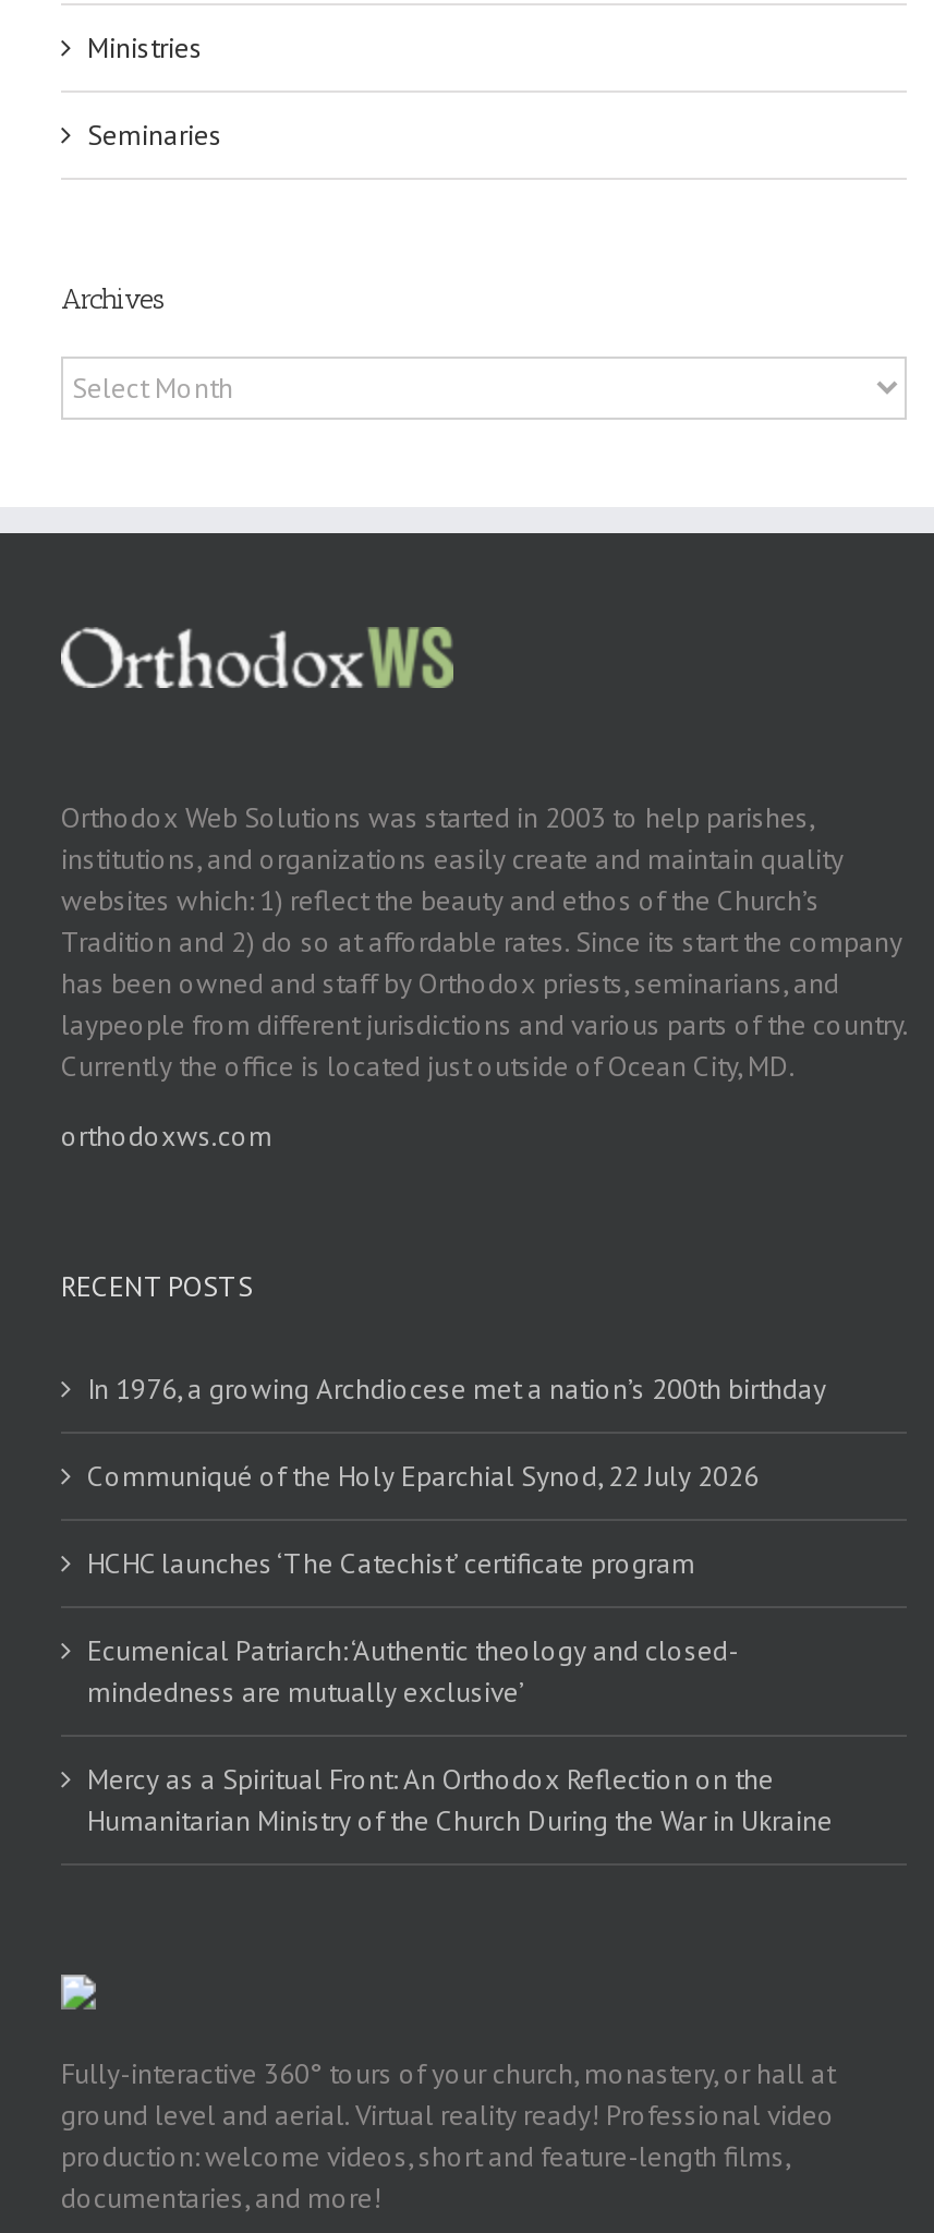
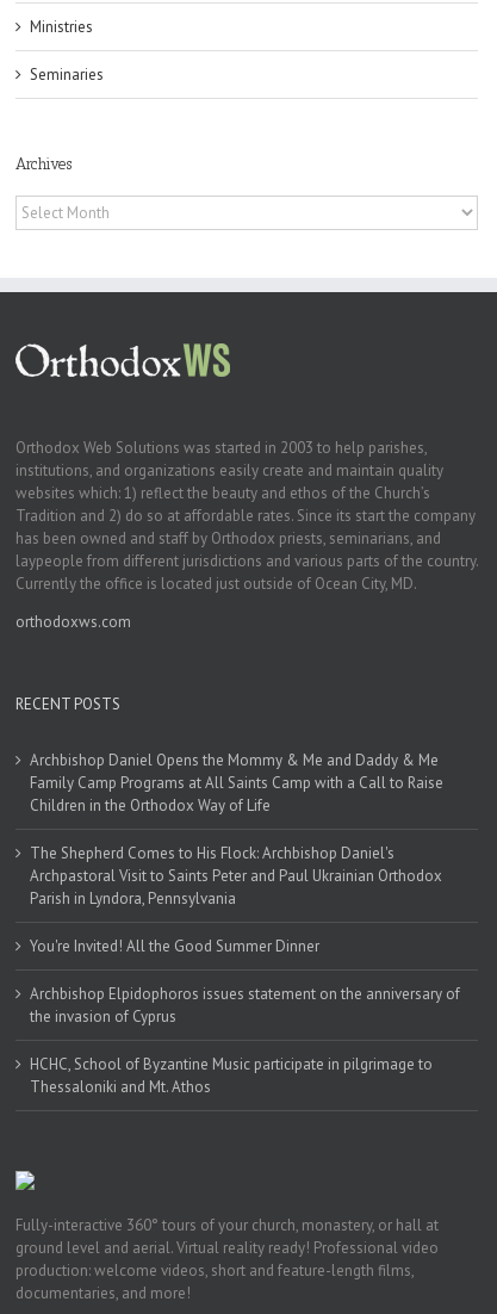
[87,1370,826,1407] In 1976, a growing Archdiocese met a nation’s 200th birthday -> [30,750,443,815] Archbishop Daniel Opens the Mommy & Me and Daddy & Me | Family Camp Programs at All Saints Camp with a Call to Raise | Children in the Orthodox Way of Life
[87,1457,759,1494] Communiqué of the Holy Eparchial Synod, 22 July 2026 -> [30,843,442,908] The Shepherd Comes to His Flock: Archbishop Daniel's | Archpastoral Visit to Saints Peter and Paul Ukrainian Orthodox | Parish in Lyndora, Pennsylvania
[87,1545,695,1582] HCHC launches ‘The Catechist’ certificate program -> [30,936,319,956] You're Invited! All the Good Summer Dinner
[87,1632,739,1710] Ecumenical Patriarch: ‘Authentic theology and closed- | mindedness are mutually exclusive’ -> [30,983,460,1026] Archbishop Elpidophoros issues statement on the anniversary of | the invasion of Cyprus
[87,1760,833,1839] Mercy as a Spiritual Front: An Orthodox Reflection on the | Humanitarian Ministry of the Church During the War in Ukraine -> [30,1054,433,1097] HCHC, School of Byzantine Music participate in pilgrimage to | Thessaloniki and Mt. Athos

